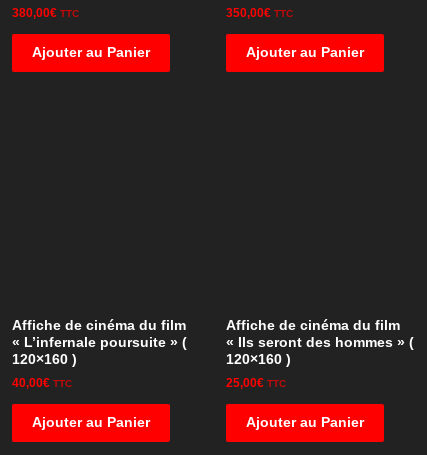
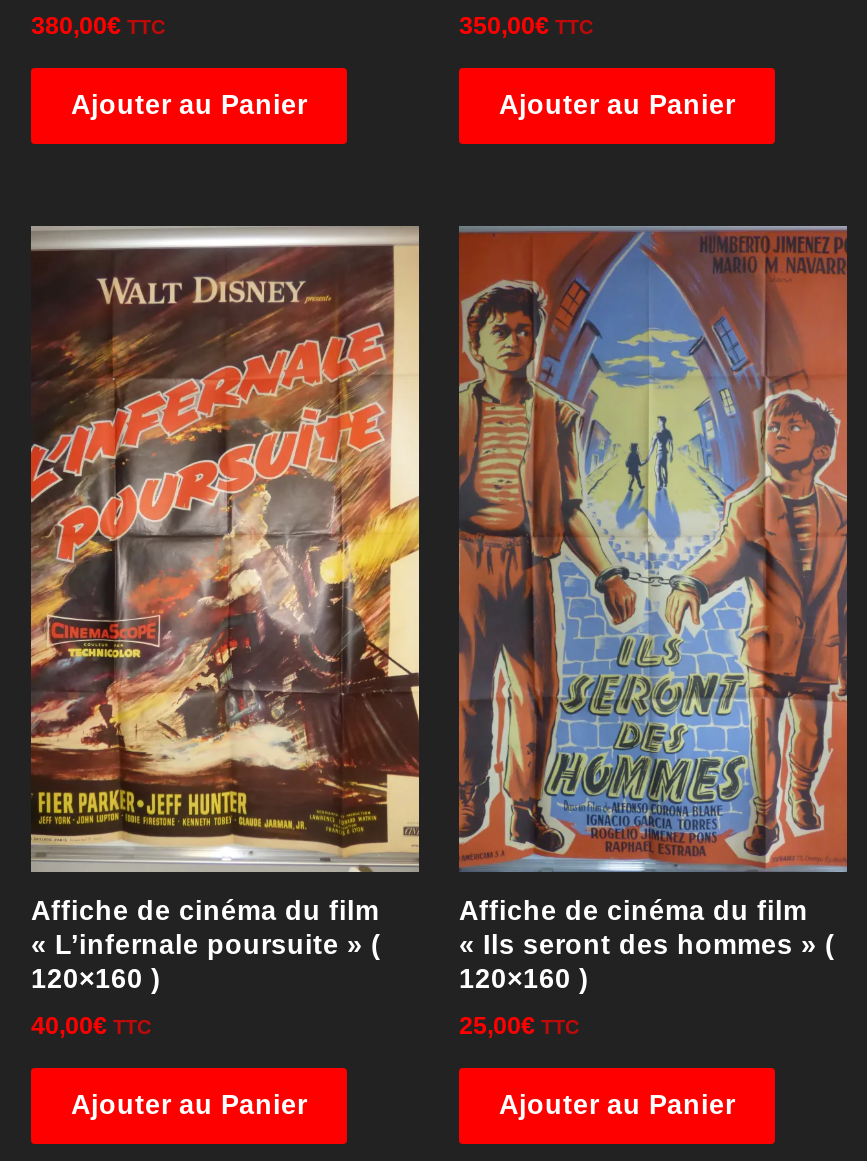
none -> [29,224,421,874] [image]
none -> [457,224,849,874] [image]

